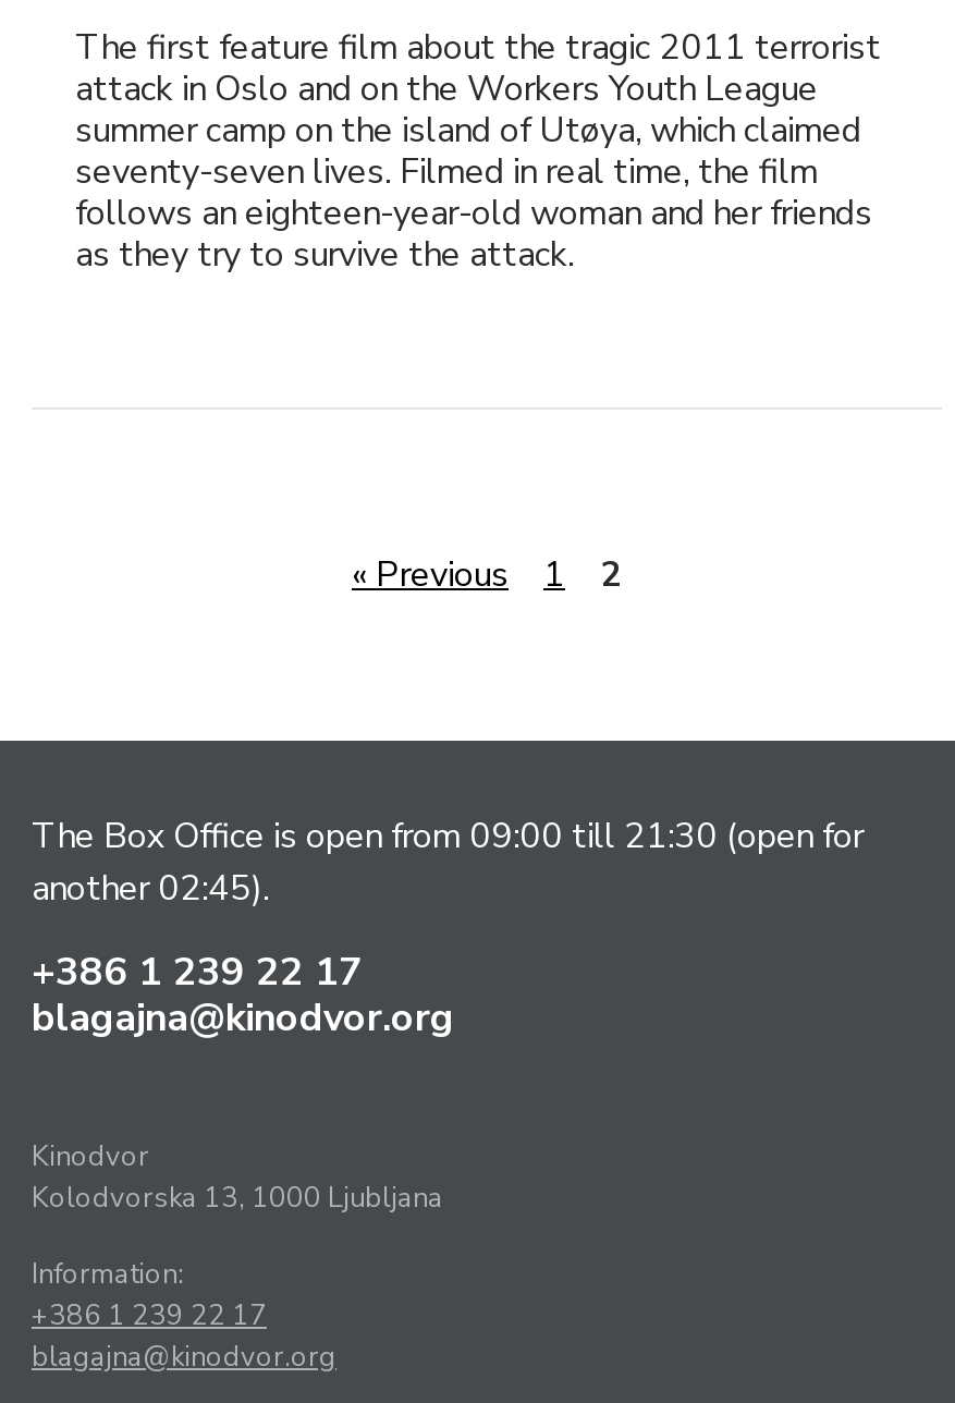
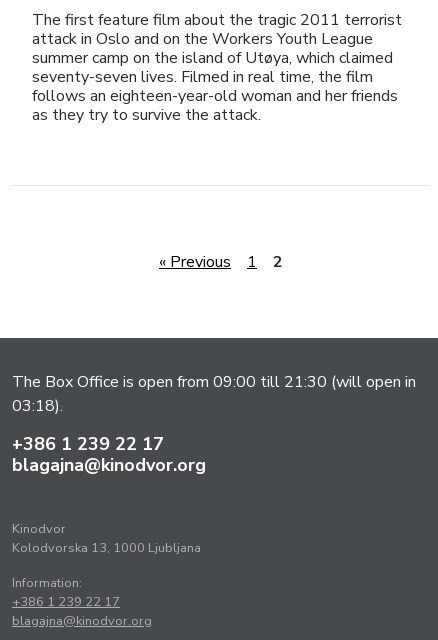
[32,813,864,914] The Box Office is open from 09:00 till 21:30 (open for | another 02:45). -> [12,371,416,417] The Box Office is open from 09:00 till 21:30 (will open in | 03:18).

